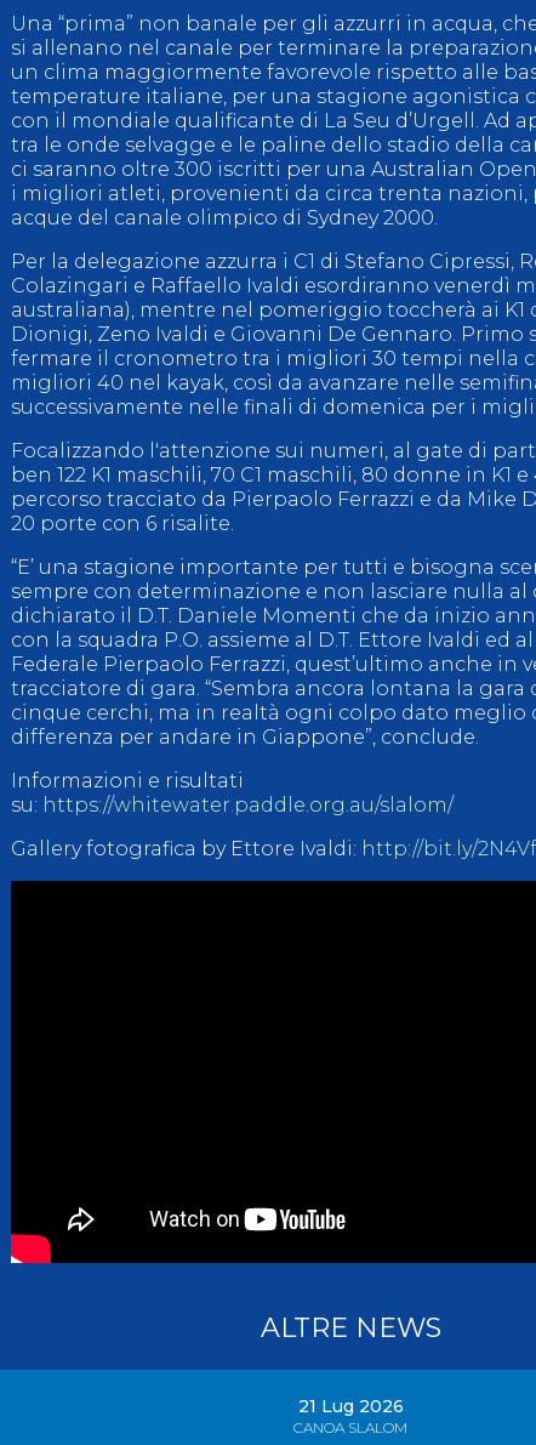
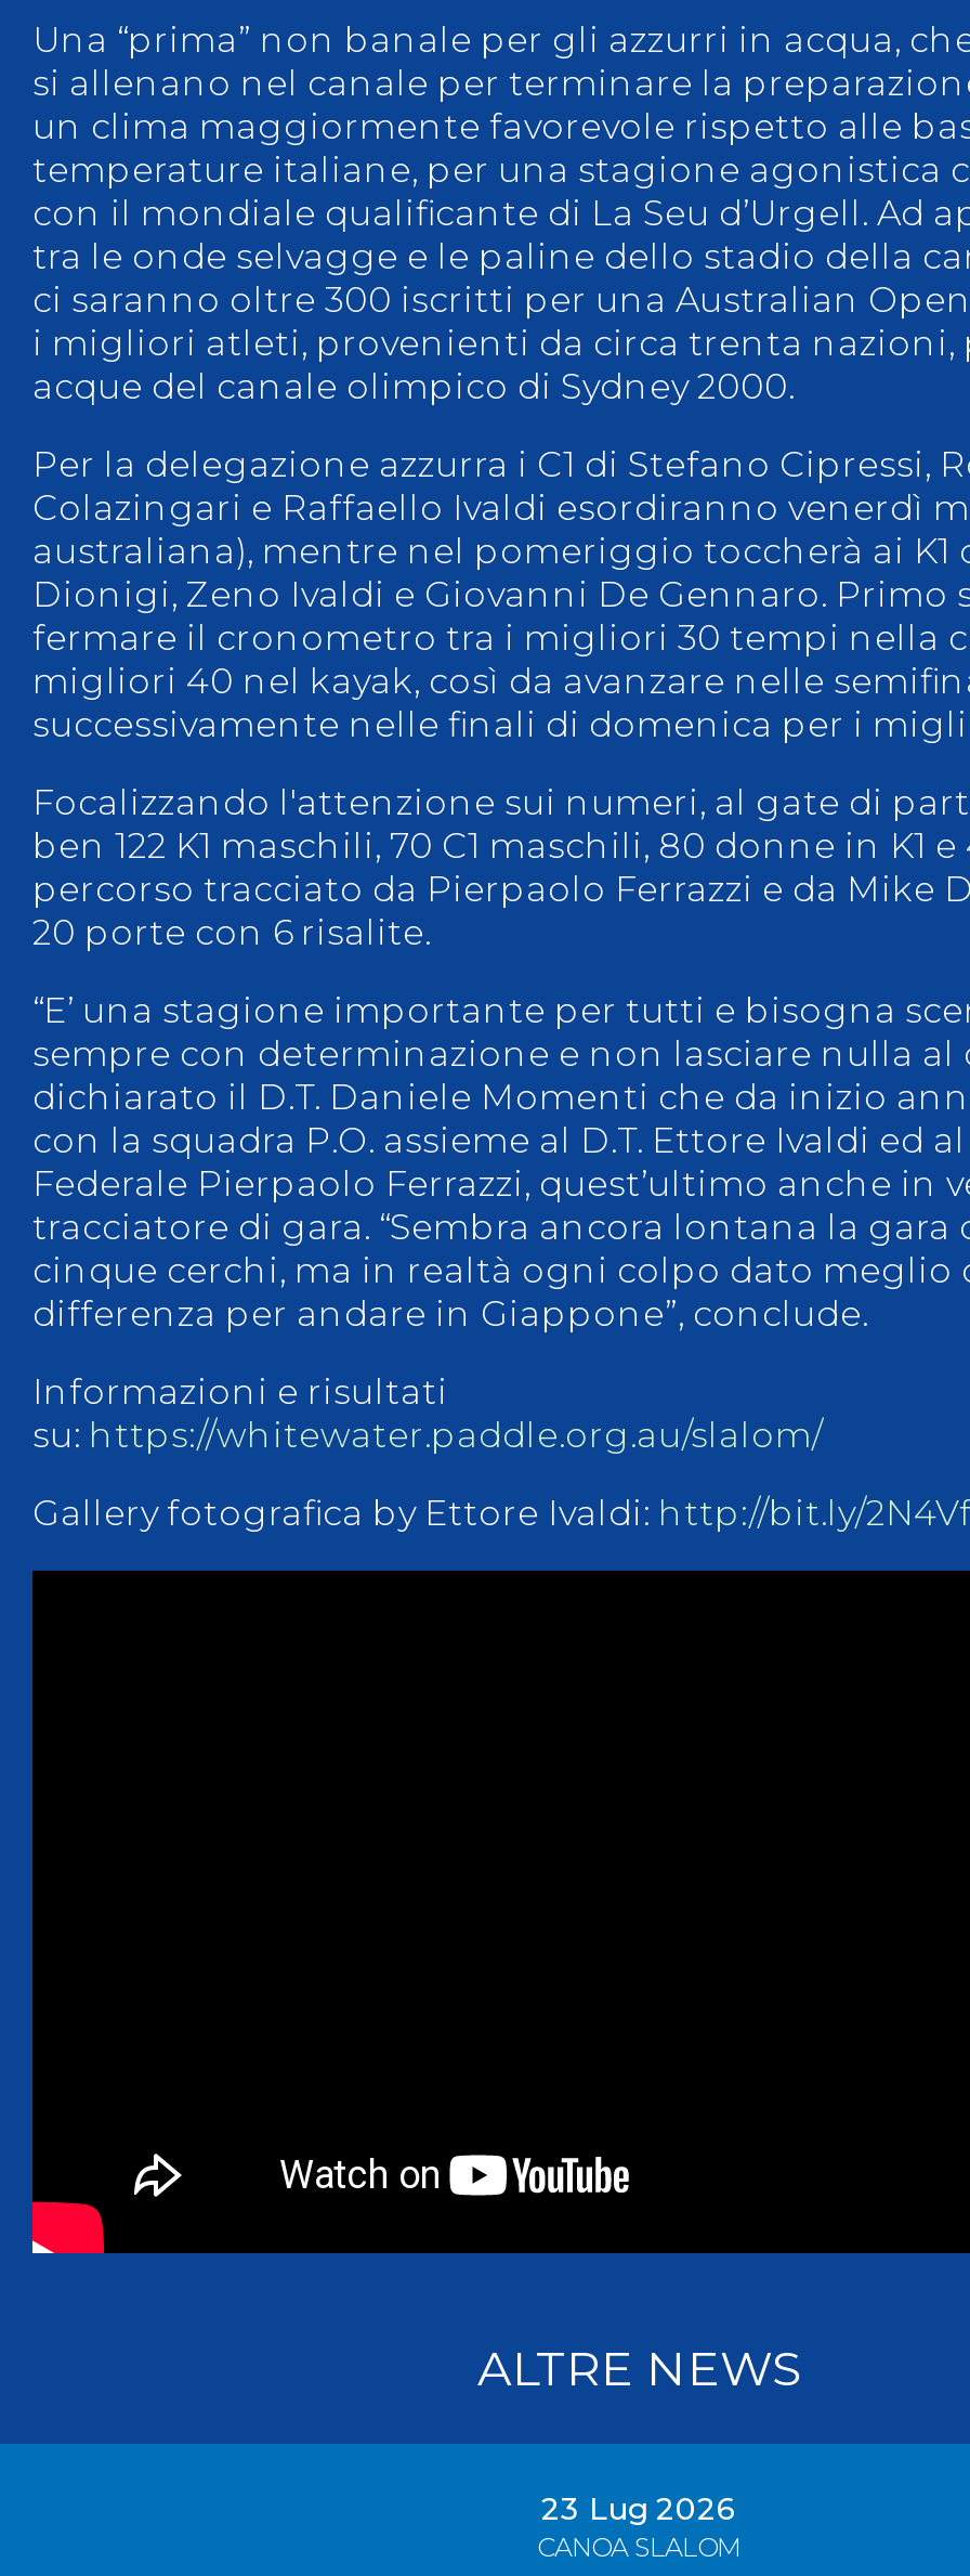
[298,1395,403,1417] 21 Lug 2026 -> [541,2489,736,2528] 23 Lug 2026

